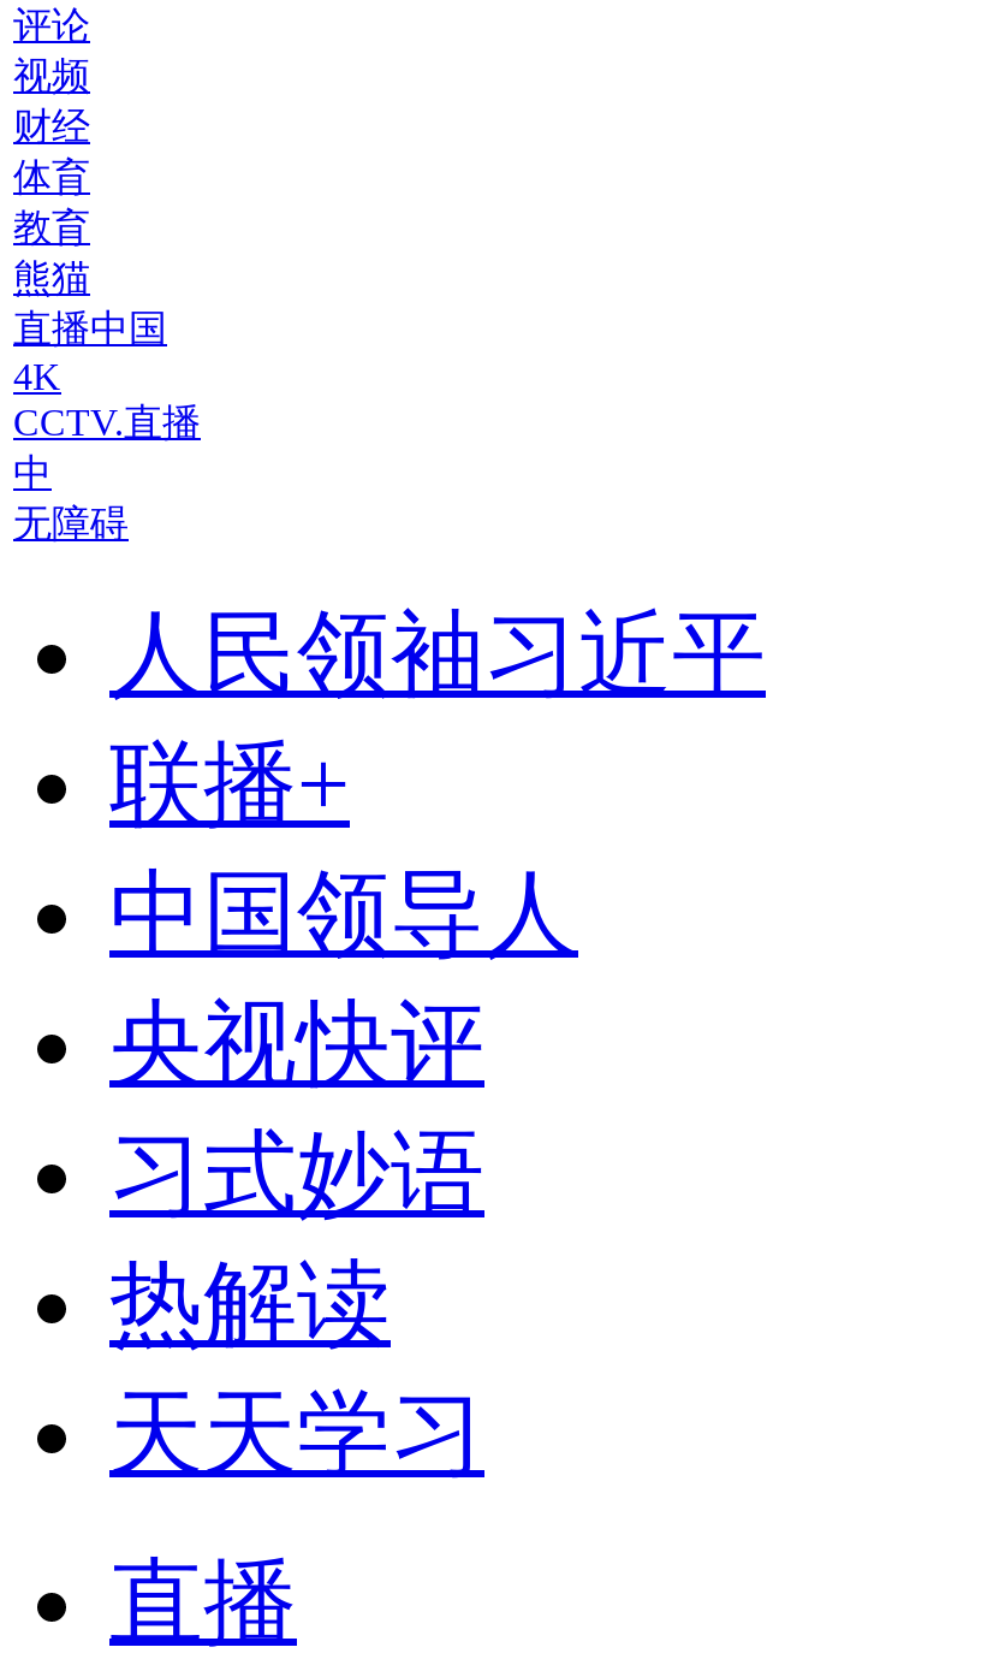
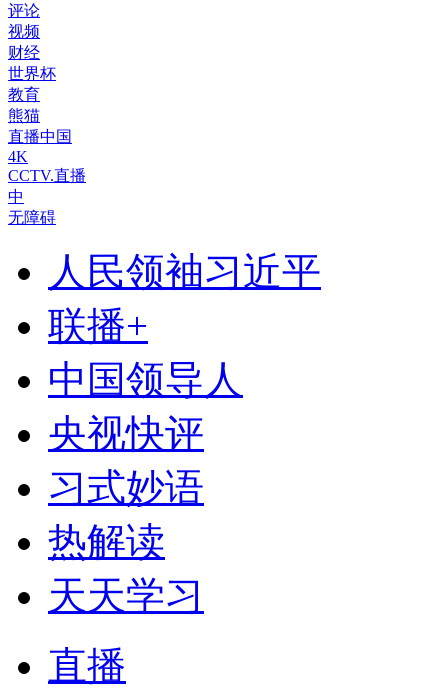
[13,156,90,197] 体育 -> [8,65,56,82] 世界杯

